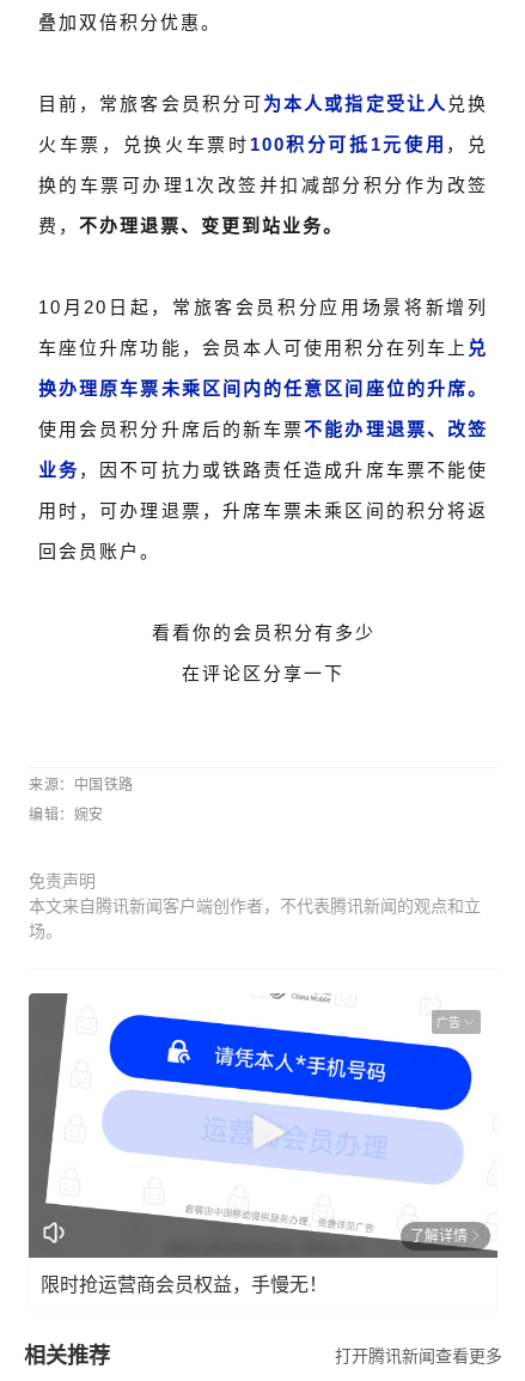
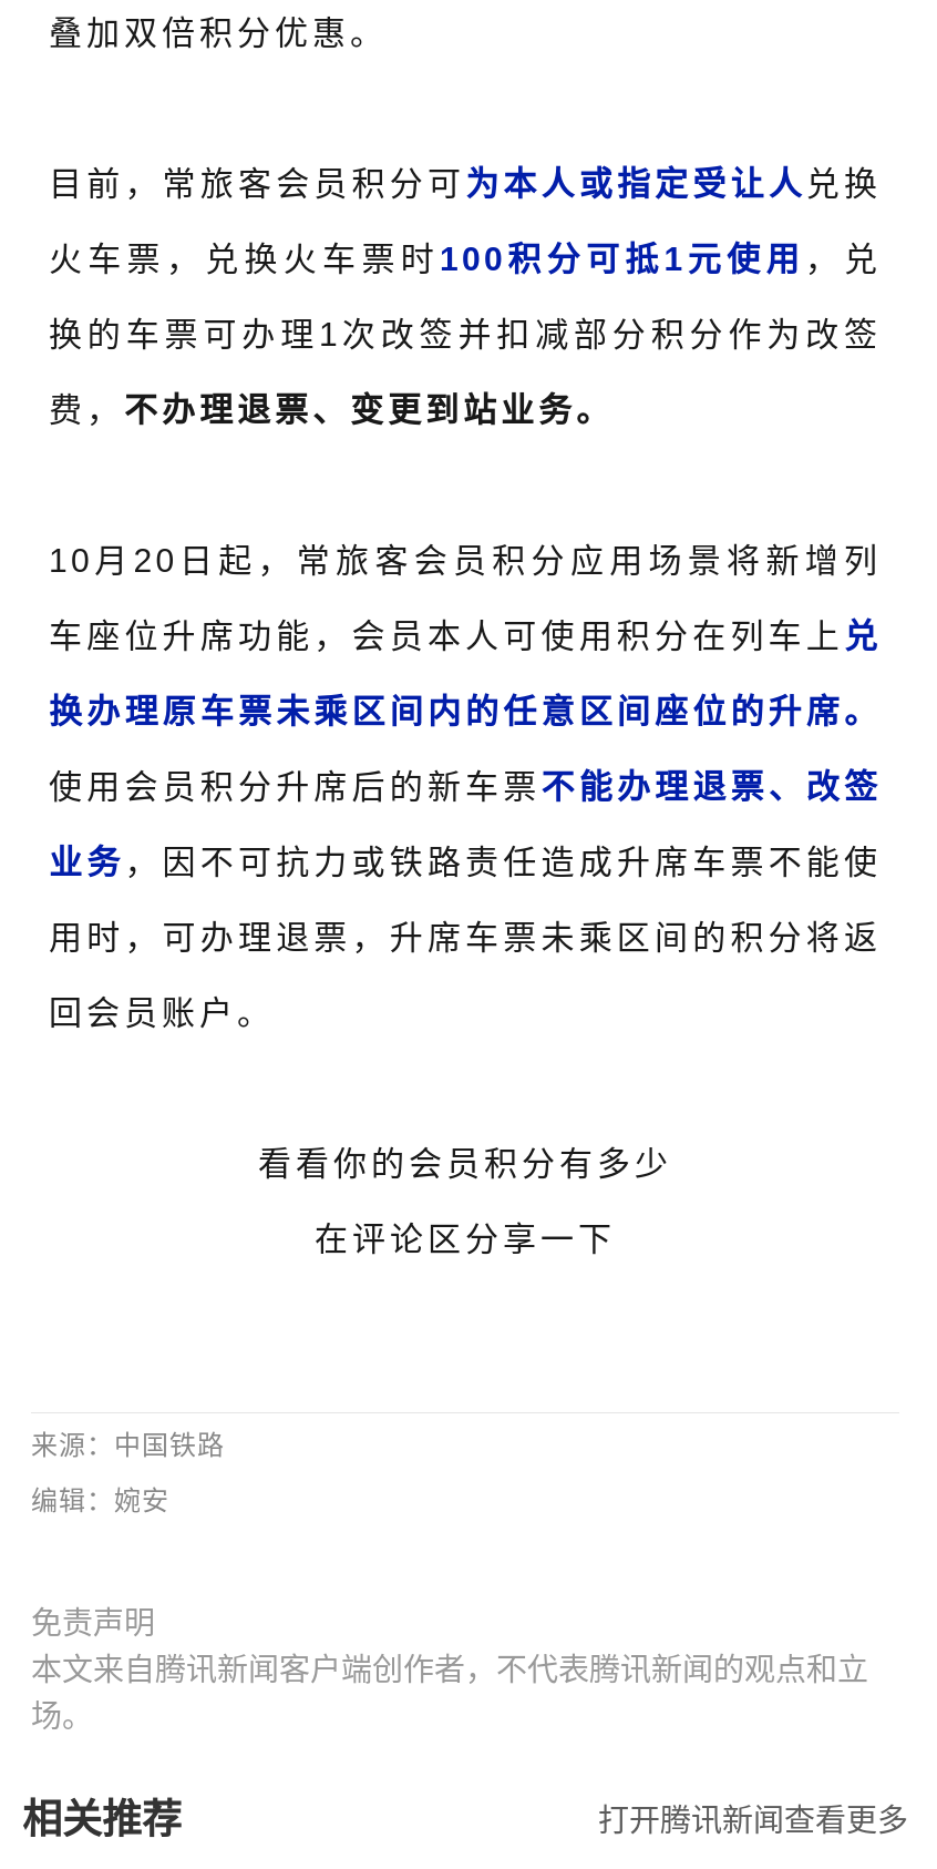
[28,992,499,1259] [image] | 广告 -> none
[41,1227,468,1294] 了解详情 | 限时抢运营商会员权益，手慢无！ -> none

